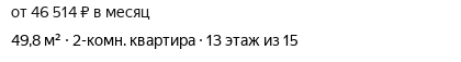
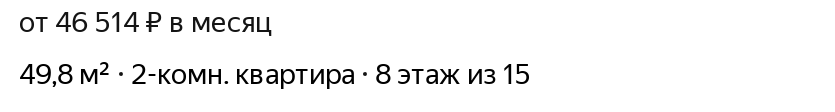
[11,31,299,49] 49,8 м² 2-комн. квартира 13 этаж из 15 -> [19,58,531,90] 49,8 м² 2-комн. квартира 8 этаж из 15

